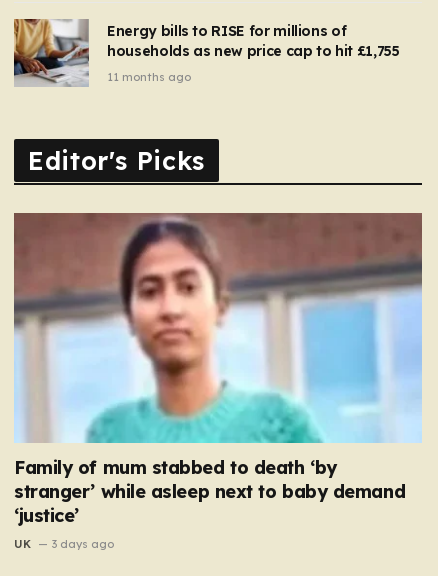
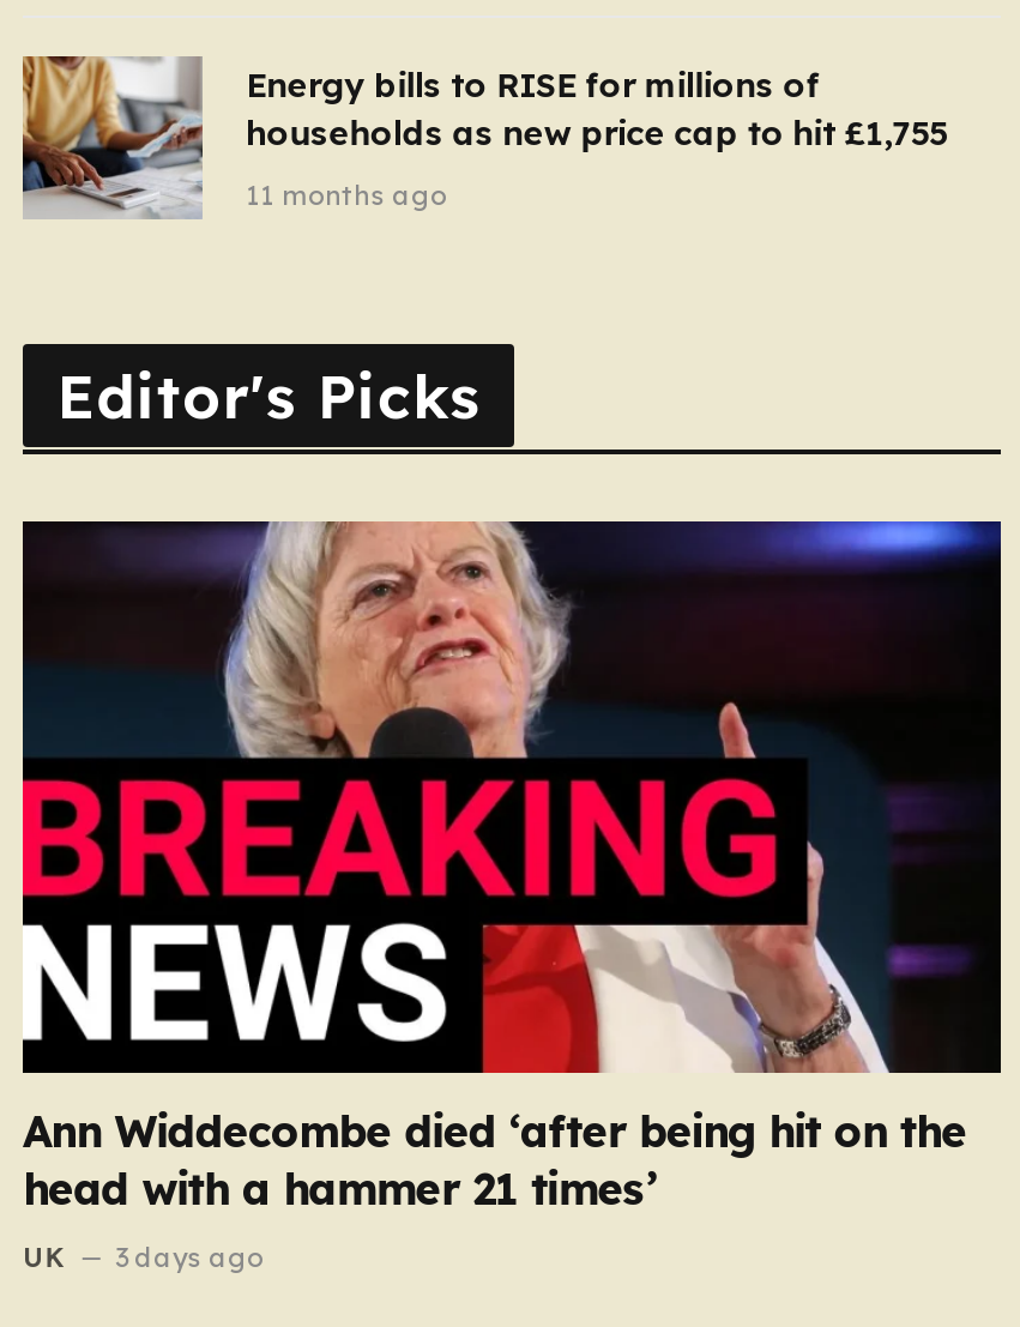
[13,212,423,526] [image] | Family of mum stabbed to death ‘by | stranger’ while asleep next to baby demand | ‘justice’ -> [20,519,1003,1216] [image] | Ann Widdecombe died ‘after being hit on the | head with a hammer 21 times’

